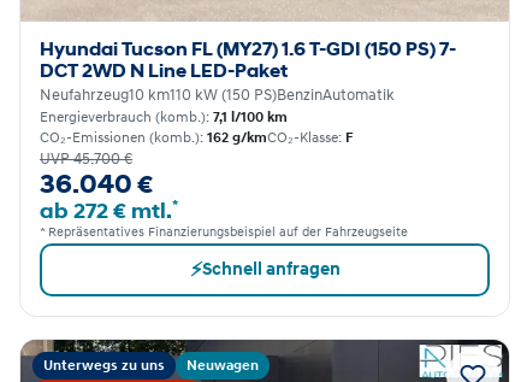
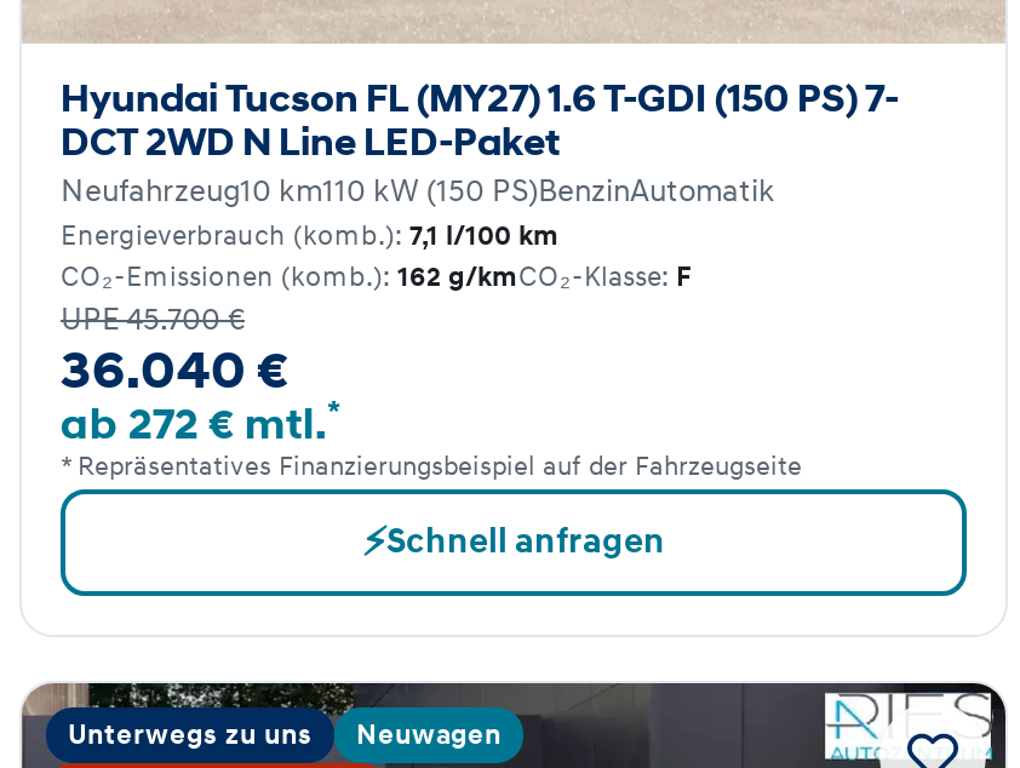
[40,150,132,169] UVP 45.700 € -> [61,301,245,340] UPE 45.700 €

